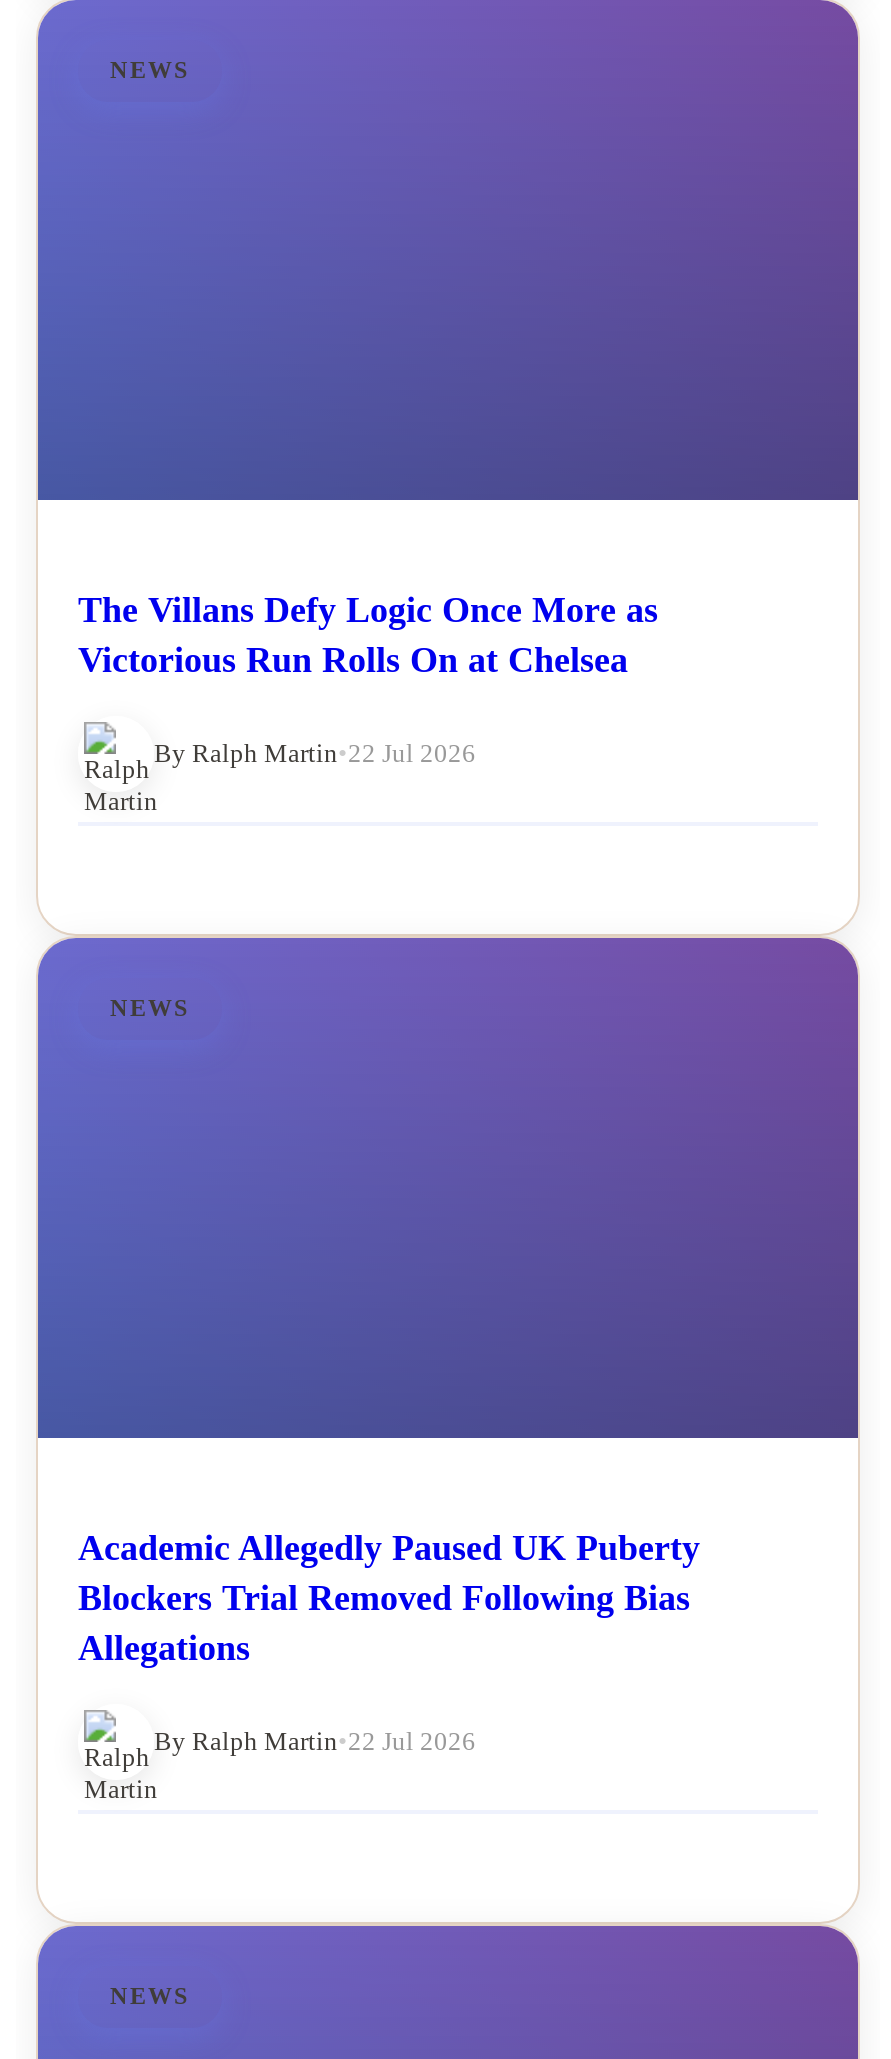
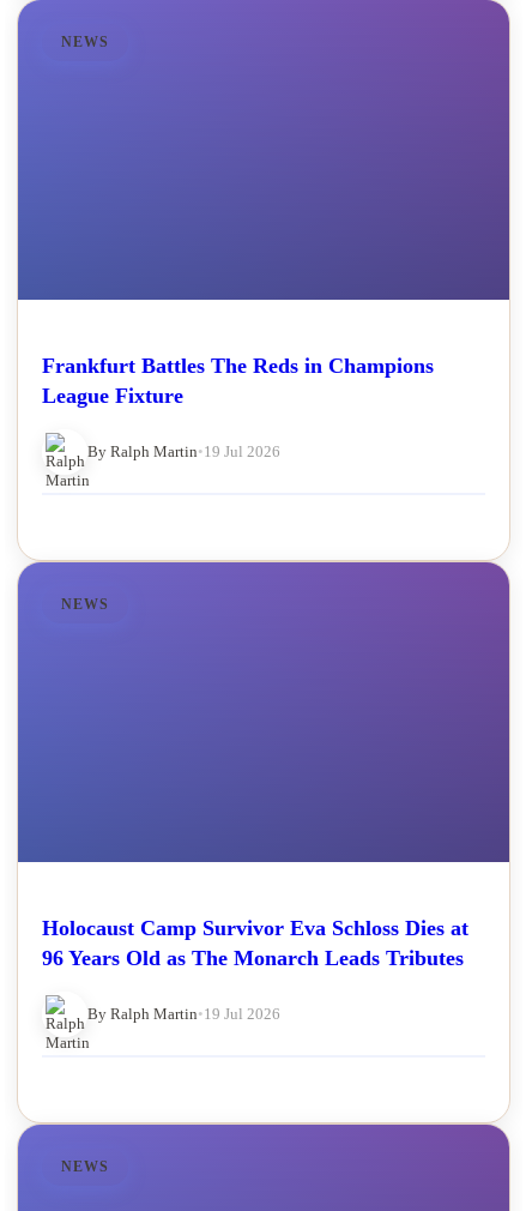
[78,589,658,679] The Villans Defy Logic Once More as | Victorious Run Rolls On at Chelsea -> [42,353,434,407] Frankfurt Battles The Reds in Champions | League Fixture
[154,737,476,767] By Ralph Martin • 22 Jul 2026 -> [87,442,280,460] By Ralph Martin • 19 Jul 2026
[78,1527,700,1667] Academic Allegedly Paused UK Puberty | Blockers Trial Removed Following Bias | Allegations -> [42,915,468,969] Holocaust Camp Survivor Eva Schloss Dies at | 96 Years Old as The Monarch Leads Tributes
[154,1725,476,1755] By Ralph Martin • 22 Jul 2026 -> [87,1004,280,1022] By Ralph Martin • 19 Jul 2026

